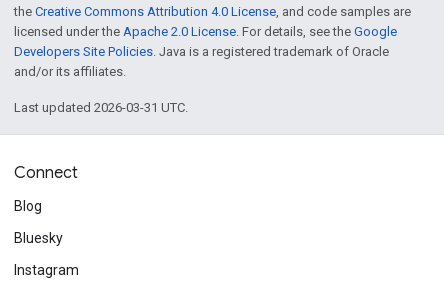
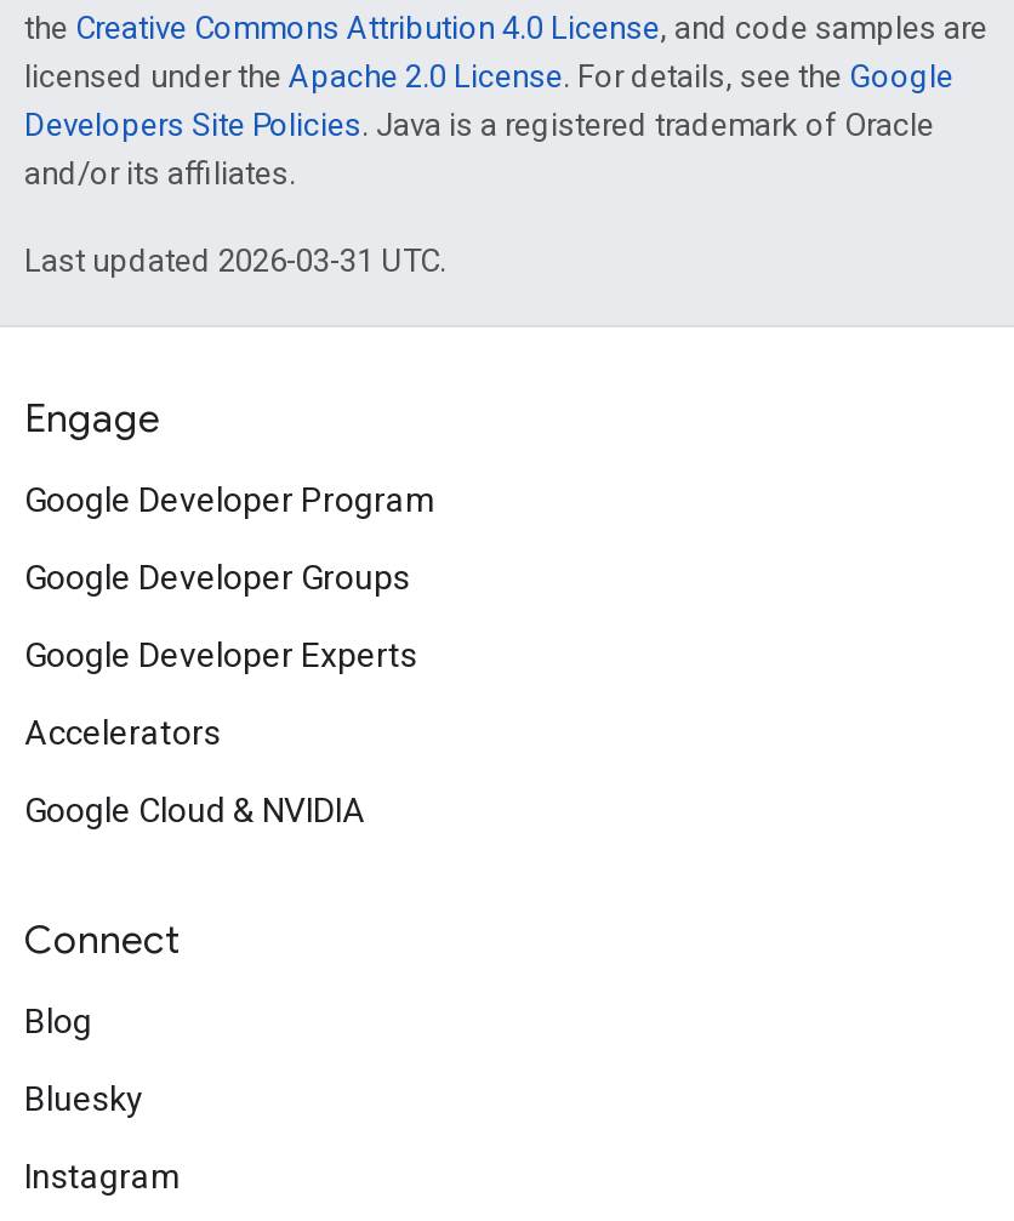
none -> [24,395,437,829] Engage | Google Developer Program | Google Developer Groups | Google Developer Experts | Accelerators | Google Cloud & NVIDIA

